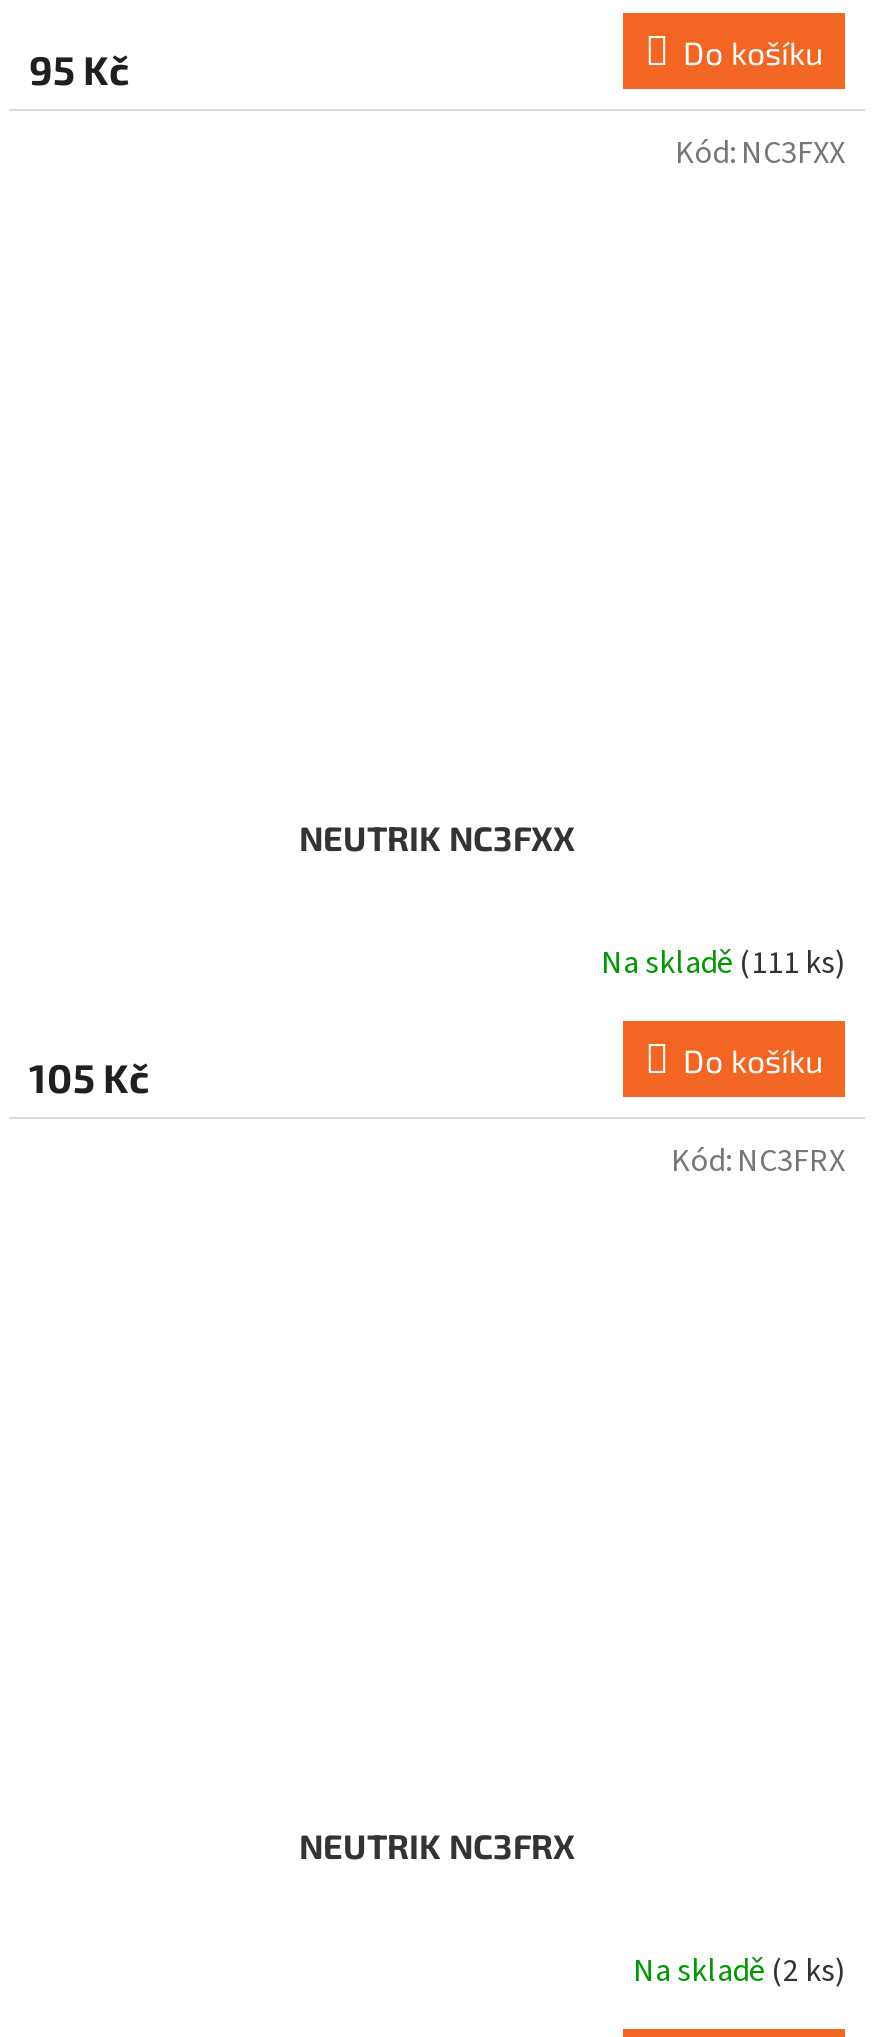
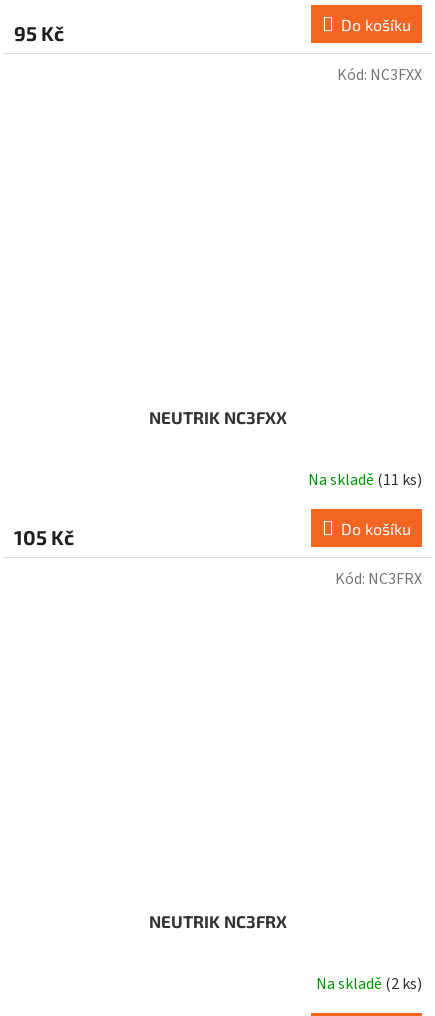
[601,941,845,985] Na skladě (111 ks) -> [308,469,422,491] Na skladě (11 ks)

